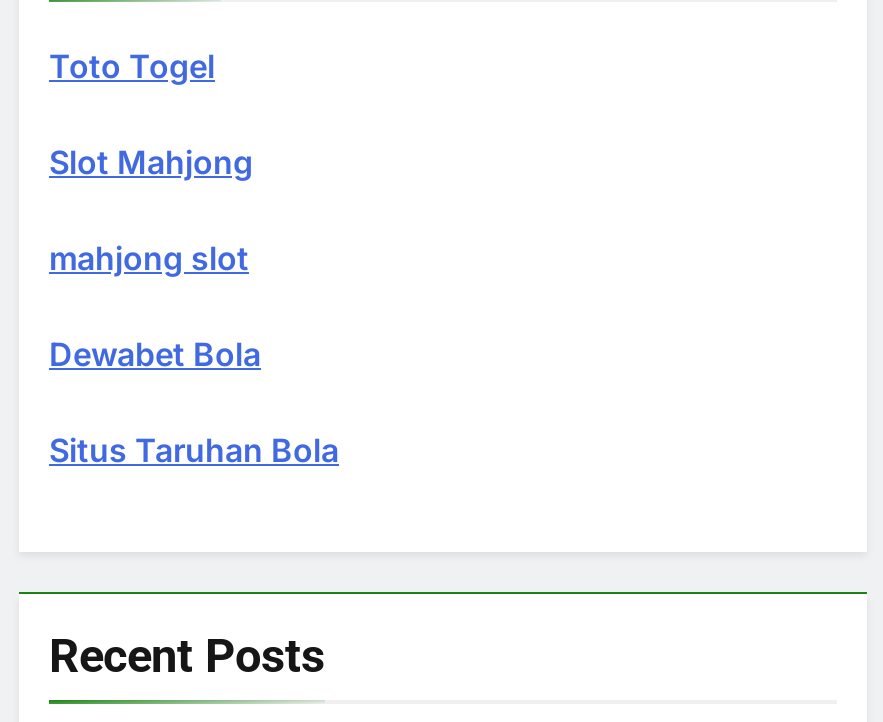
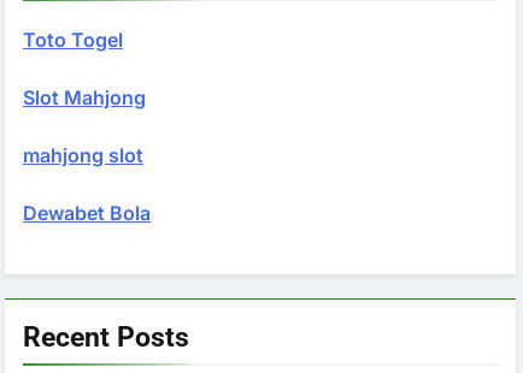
[49,429,339,469] Situs Taruhan Bola -> none

